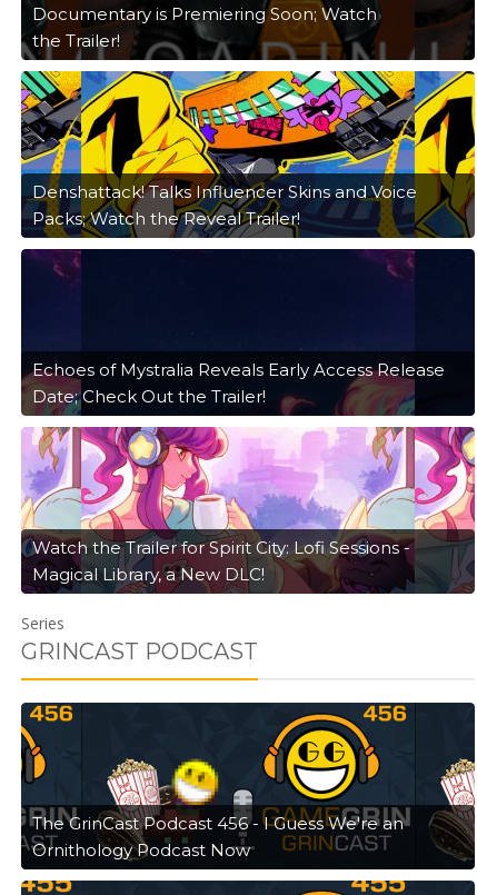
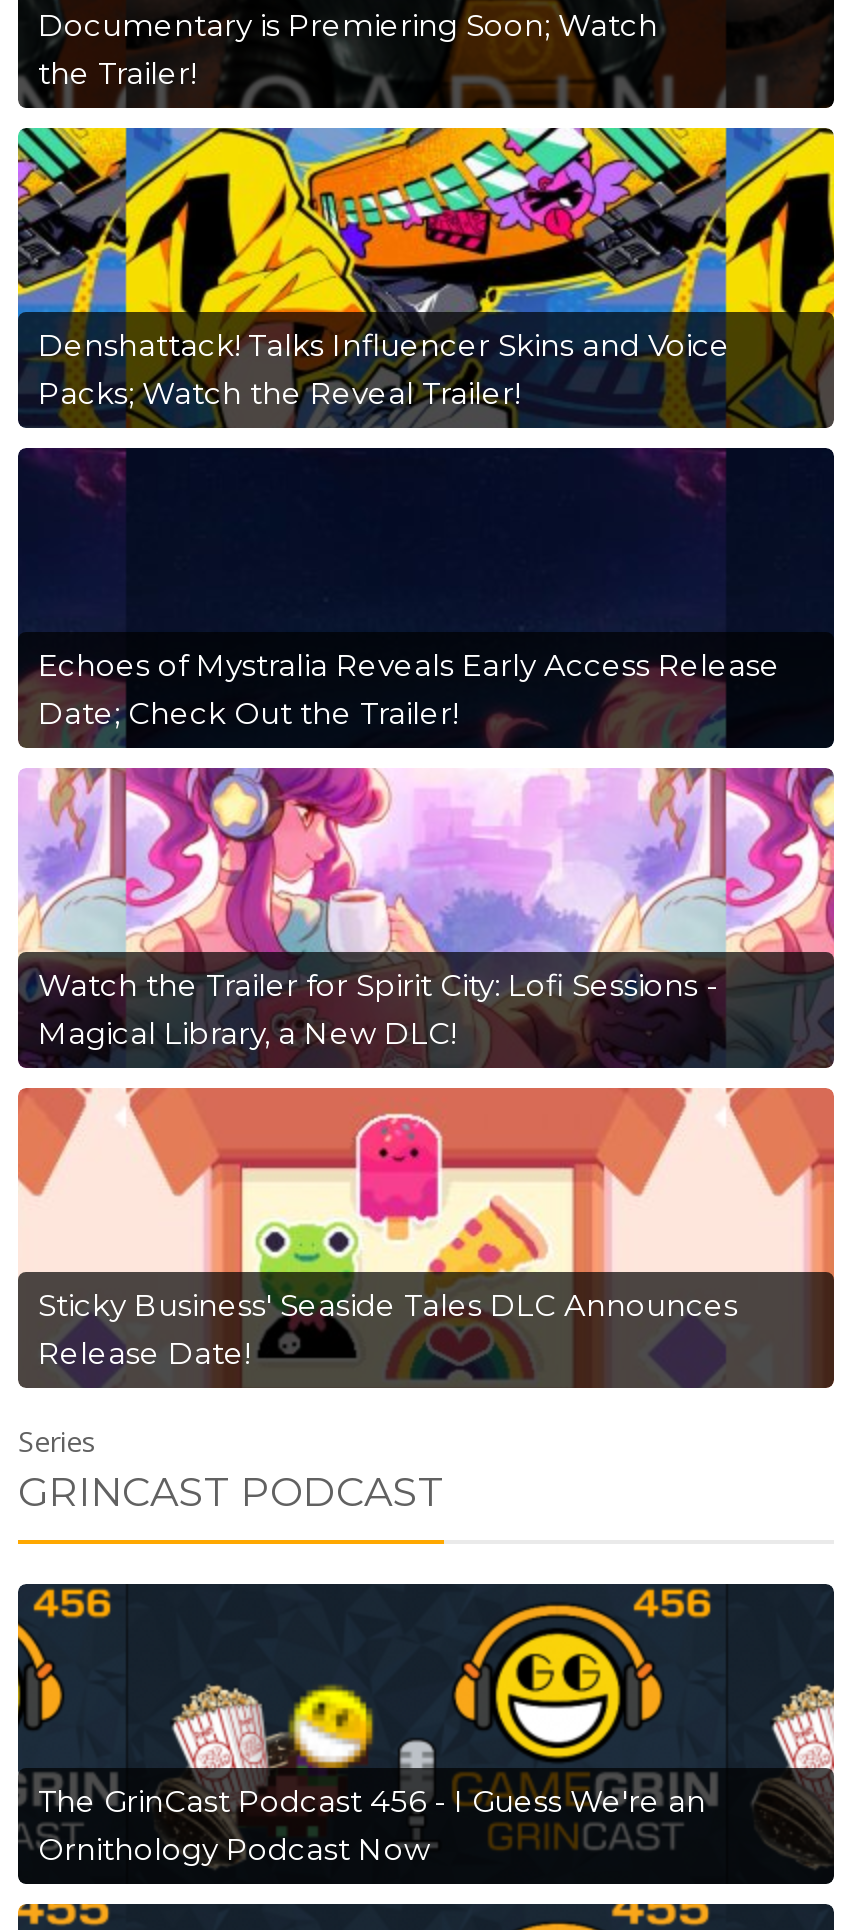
none -> [16,1086,836,1388] [image] | Sticky Business' Seaside Tales DLC Announces | Release Date!

